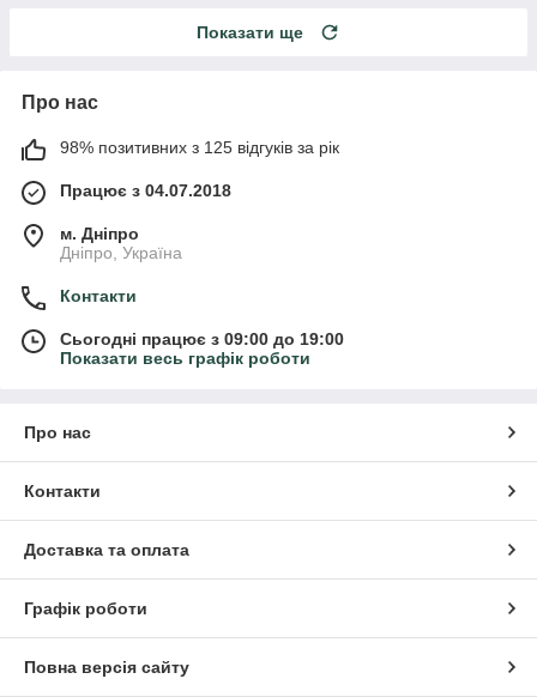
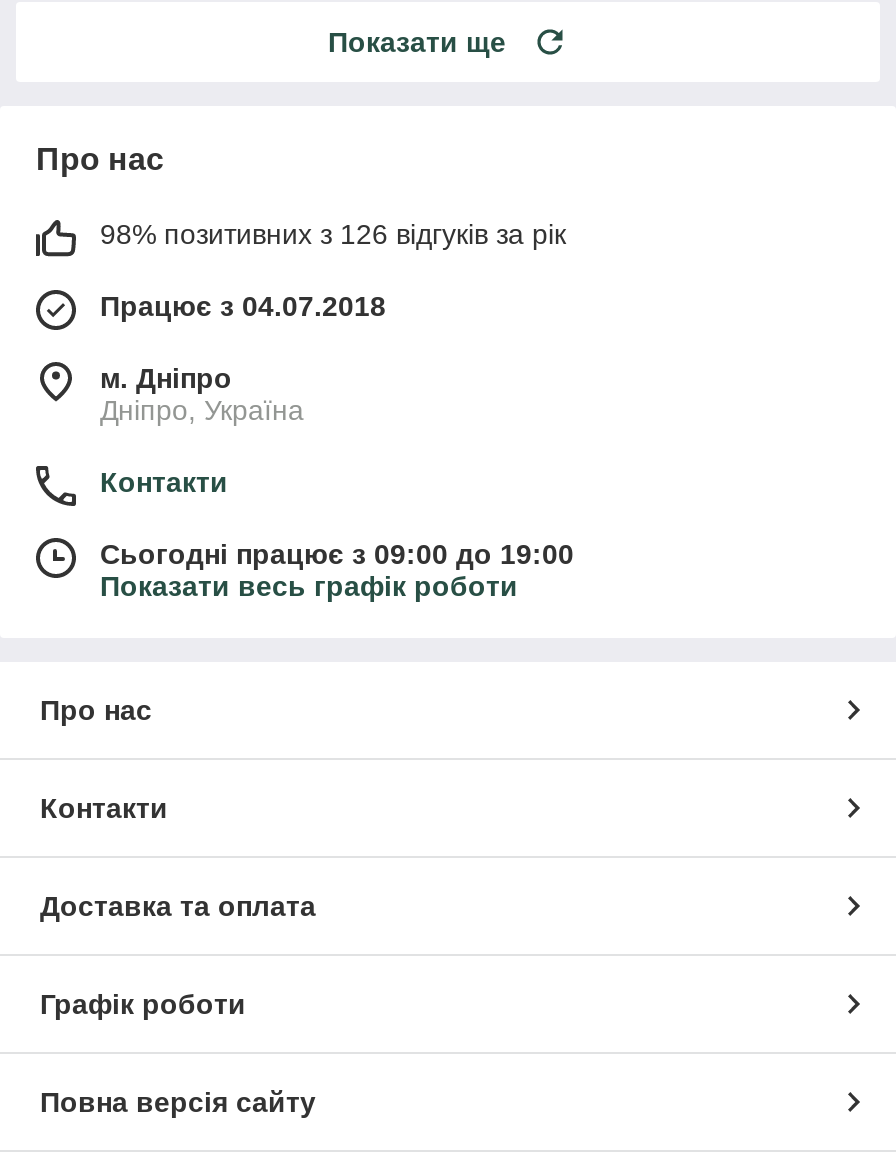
[60,137,339,156] 98% позитивних з 125 відгуків за рік -> [100,217,566,249] 98% позитивних з 126 відгуків за рік

